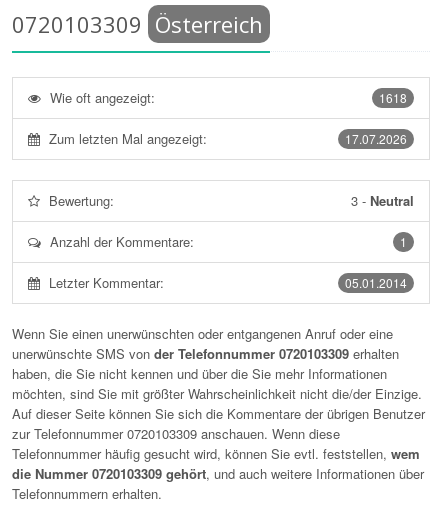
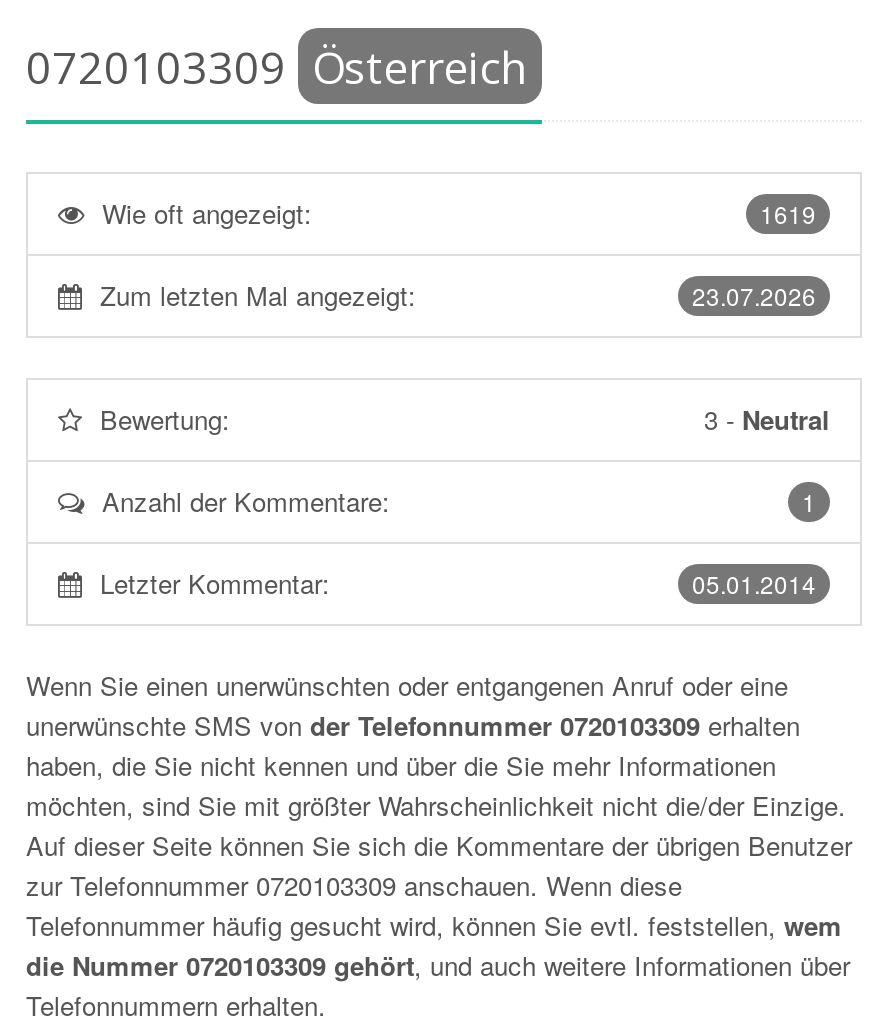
[379,89,407,106] 1618 -> [760,196,816,230] 1619
[345,130,407,147] 17.07.2026 -> [692,278,816,312] 23.07.2026

